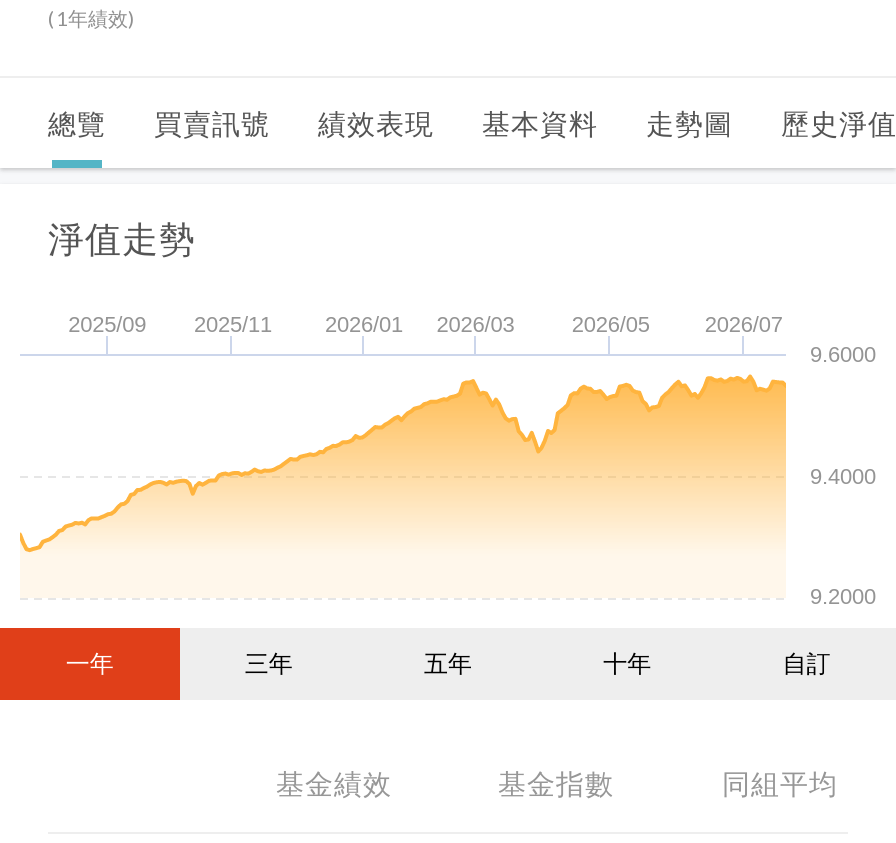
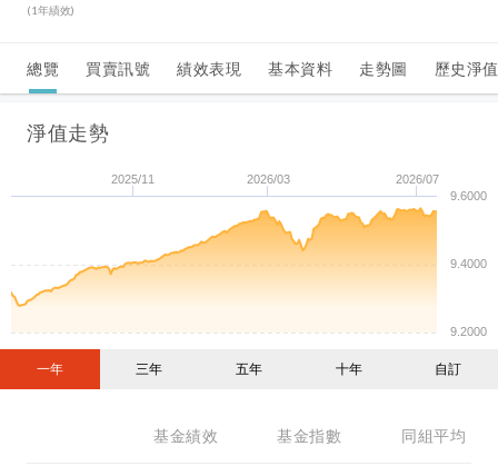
[68,312,146,337] 2025/09 -> none
[325,312,403,337] 2026/01 -> none
[572,312,650,337] 2026/05 -> none

